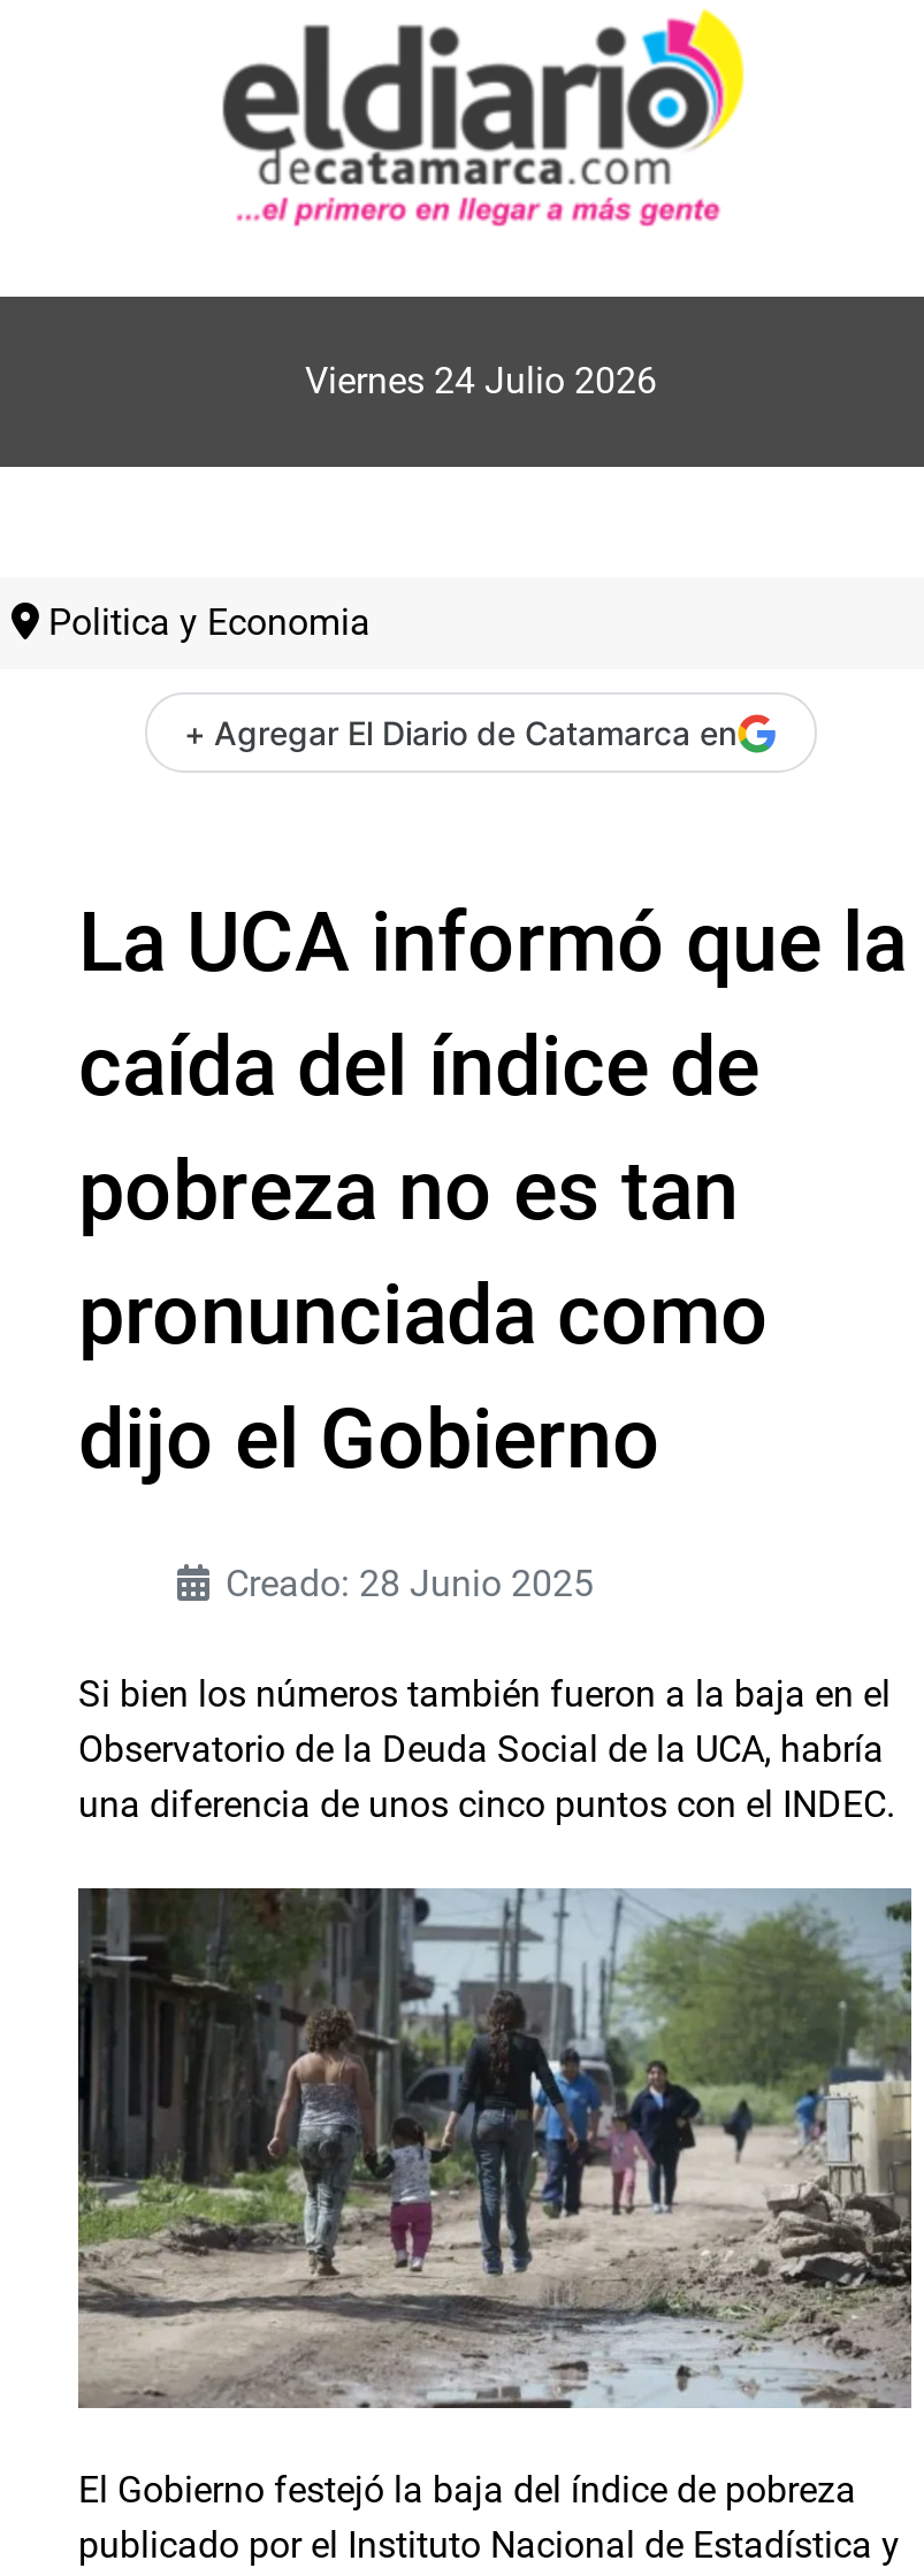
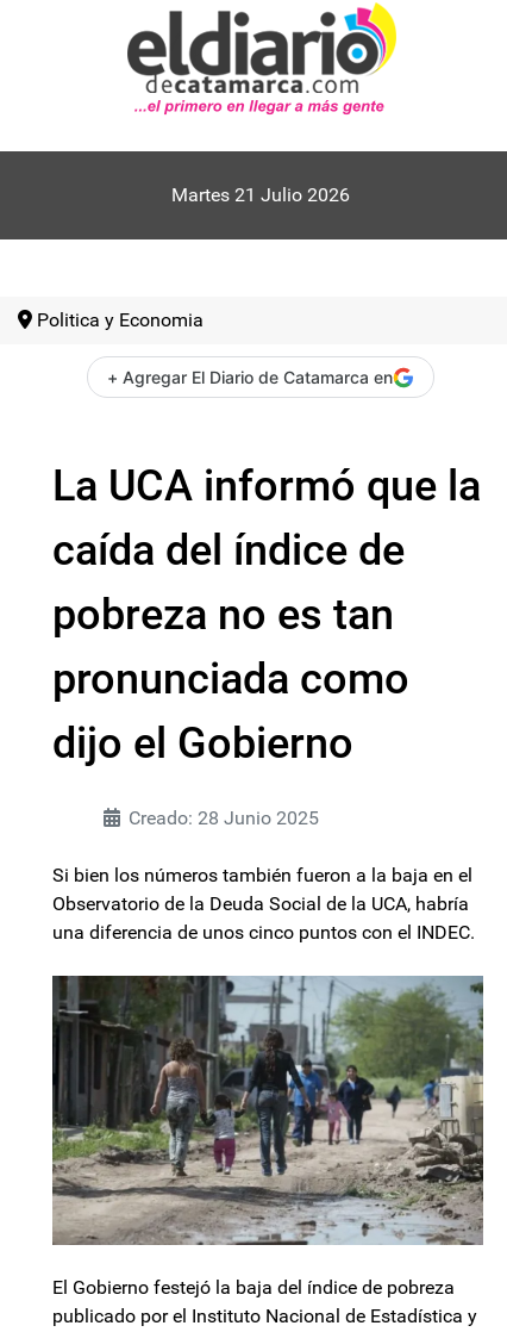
[305,359,657,402] Viernes 24 Julio 2026 -> [171,183,350,206] Martes 21 Julio 2026

